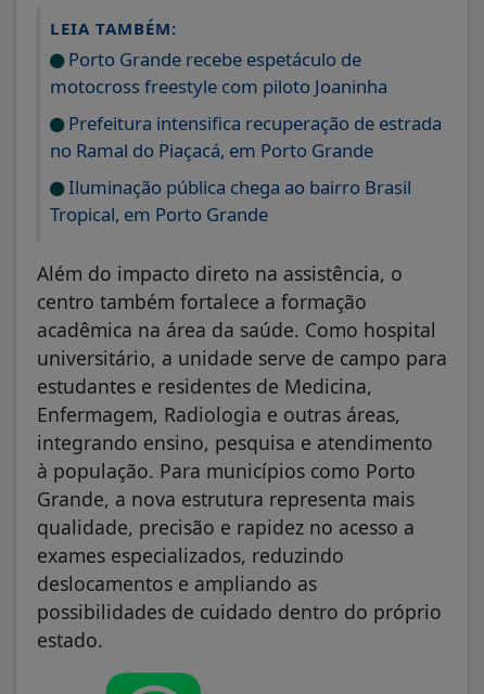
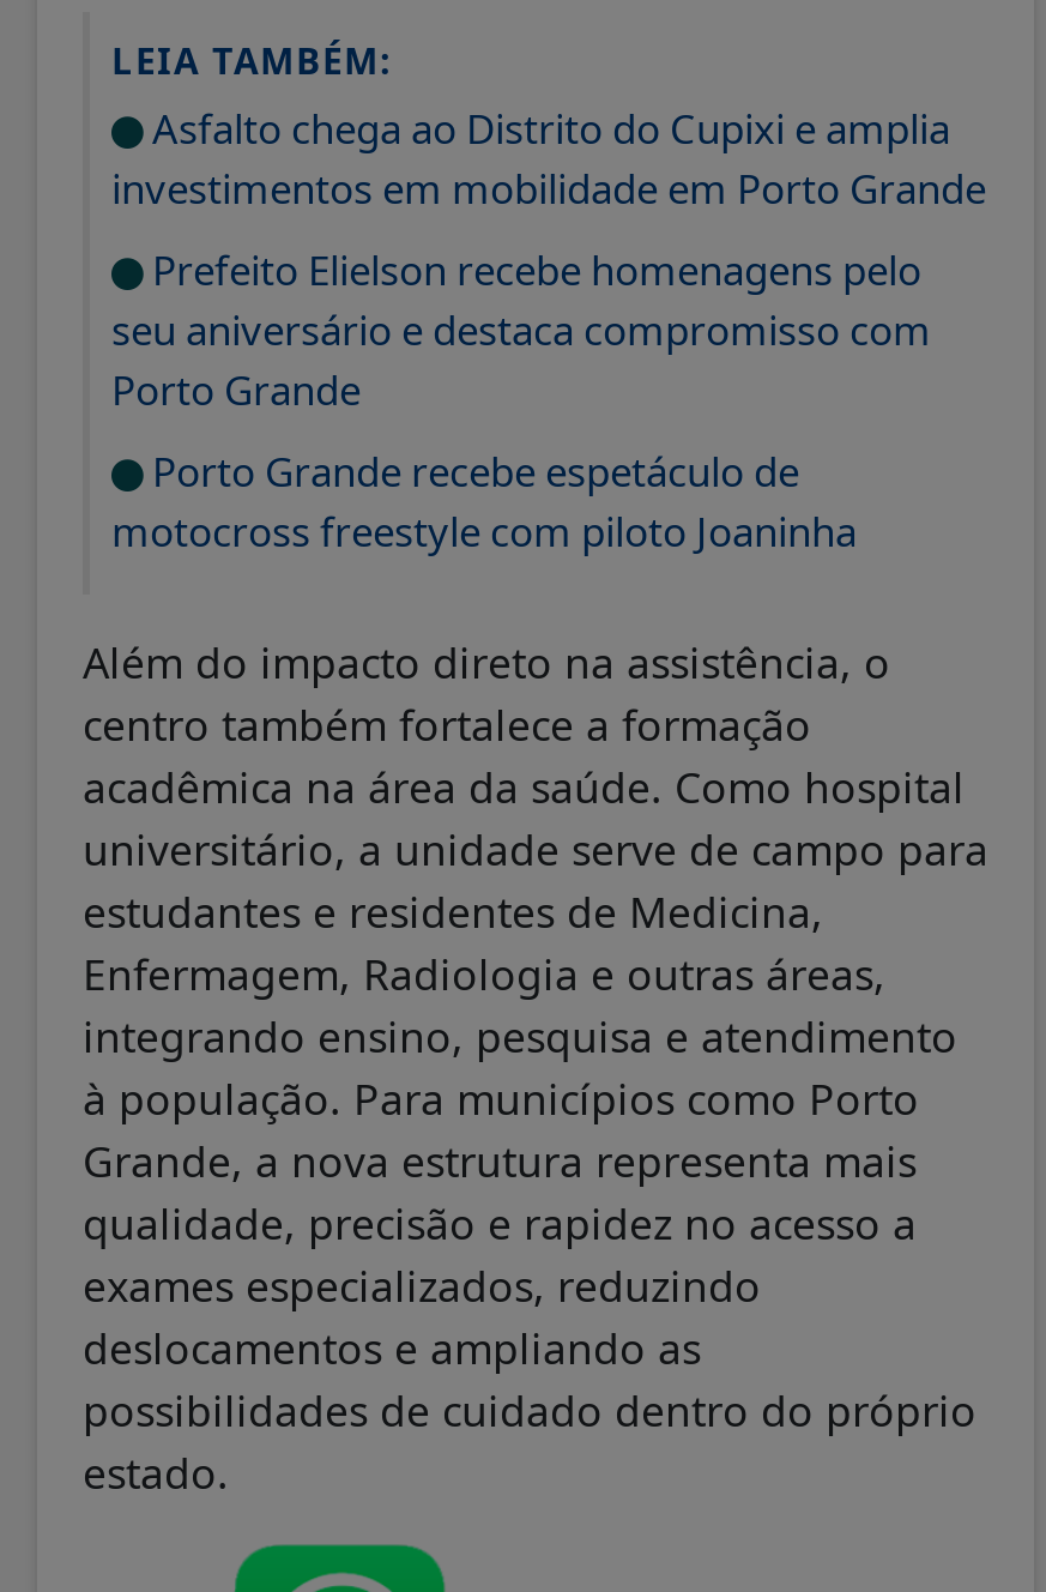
none -> [111,101,986,417] Asfalto chega ao Distrito do Cupixi e amplia | investimentos em mobilidade em Porto Grande | Prefeito Elielson recebe homenagens pelo | seu aniversário e destaca compromisso com | Porto Grande
moved [50,47,387,99] -> [111,444,857,559]: Porto Grande recebe espetáculo de | motocross freestyle com piloto Joaninha
[50,111,442,227] Prefeitura intensifica recuperação de estrada | no Ramal do Piaçacá, em Porto Grande | Iluminação pública chega ao bairro Brasil | Tropical, em Porto Grande -> none

